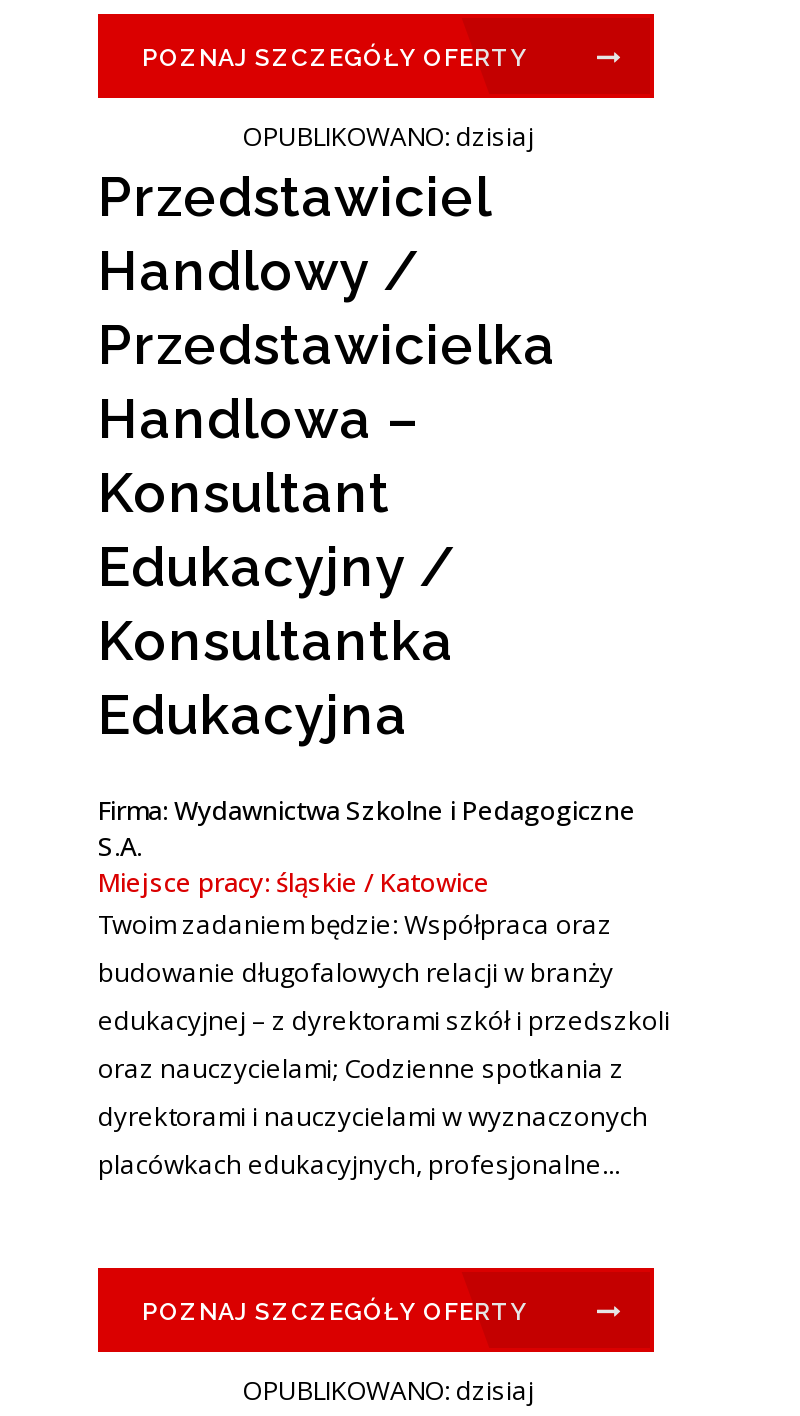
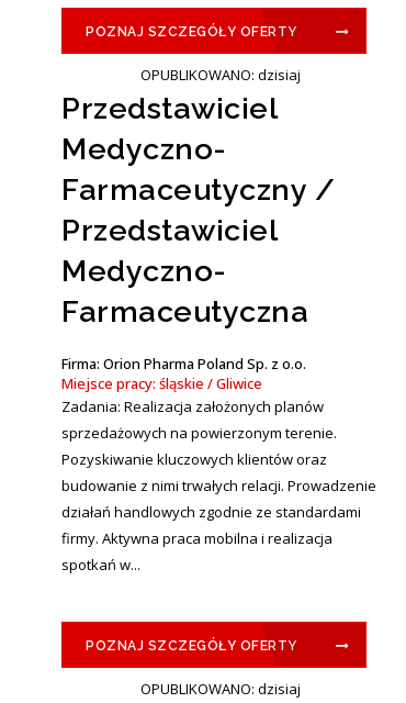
[98,240,556,746] Handlowy / | Przedstawicielka | Handlowa – | Konsultant | Edukacyjny / | Konsultantka | Edukacyjna -> [61,132,335,328] Medyczno- | Farmaceutyczny / | Przedstawiciel | Medyczno- | Farmaceutyczna
[98,792,670,1182] Firma: Wydawnictwa Szkolne i Pedagogiczne | S.A. | Miejsce pracy: śląskie / Katowice | Twoim zadaniem będzie: Współpraca oraz | budowanie długofalowych relacji w branży | edukacyjnej – z dyrektorami szkół i przedszkoli | oraz nauczycielami; Codzienne spotkania z | dyrektorami i nauczycielami w wyznaczonych | placówkach edukacyjnych, profesjonalne... -> [61,354,376,574] Firma: Orion Pharma Poland Sp. z o.o. | Miejsce pracy: śląskie / Gliwice | Zadania: Realizacja założonych planów | sprzedażowych na powierzonym terenie. | Pozyskiwanie kluczowych klientów oraz | budowanie z nimi trwałych relacji. Prowadzenie | działań handlowych zgodnie ze standardami | firmy. Aktywna praca mobilna i realizacja | spotkań w...

